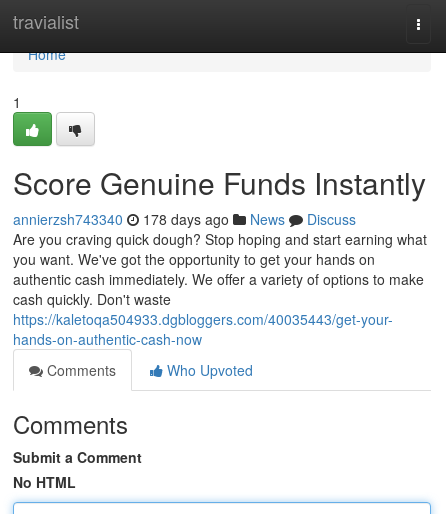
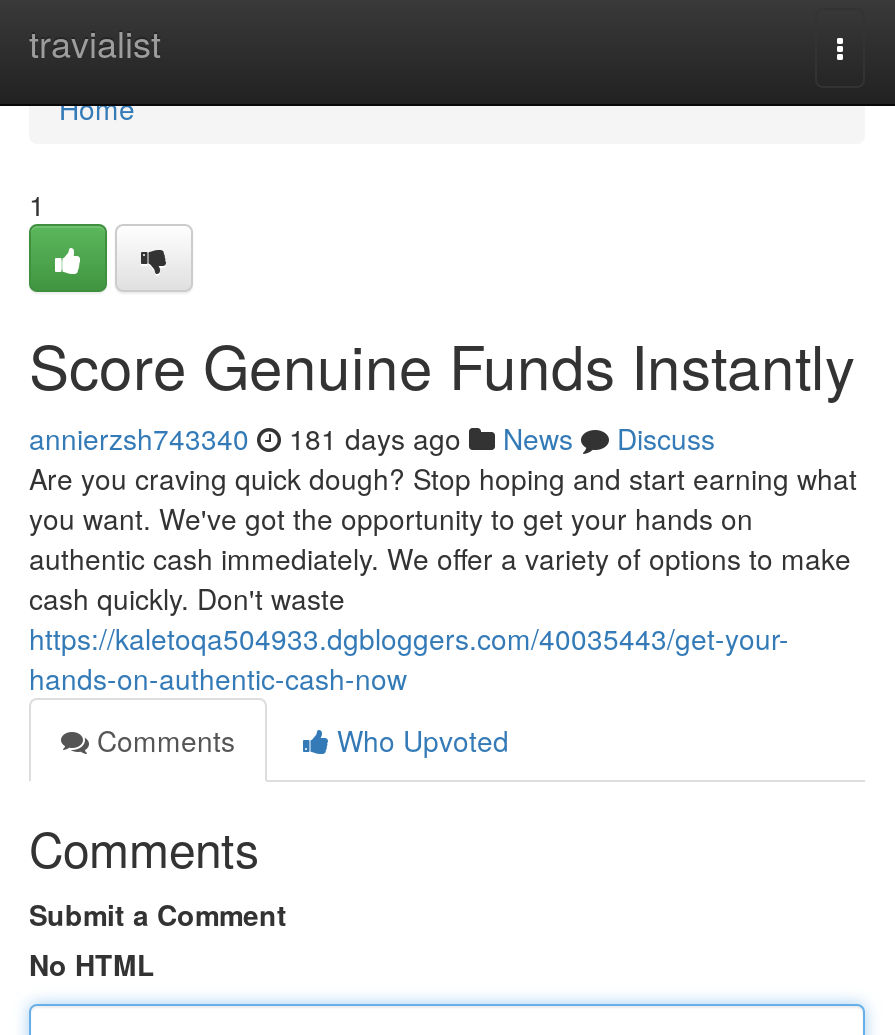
[13,209,356,229] annierzsh743340 178 days ago News Discuss -> [29,418,715,458] annierzsh743340 181 days ago News Discuss

